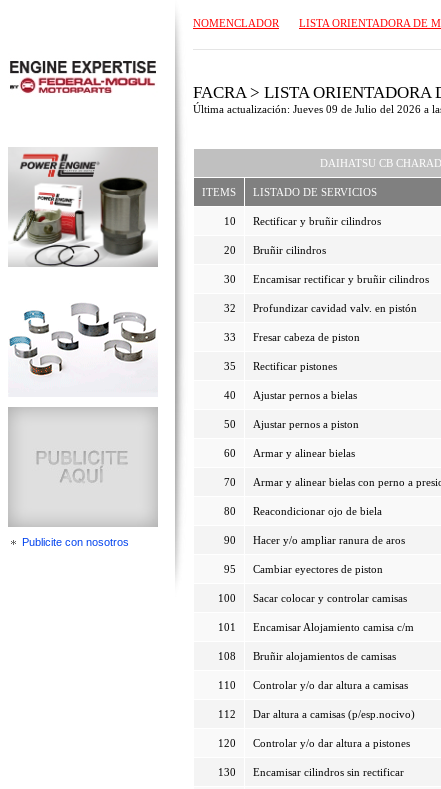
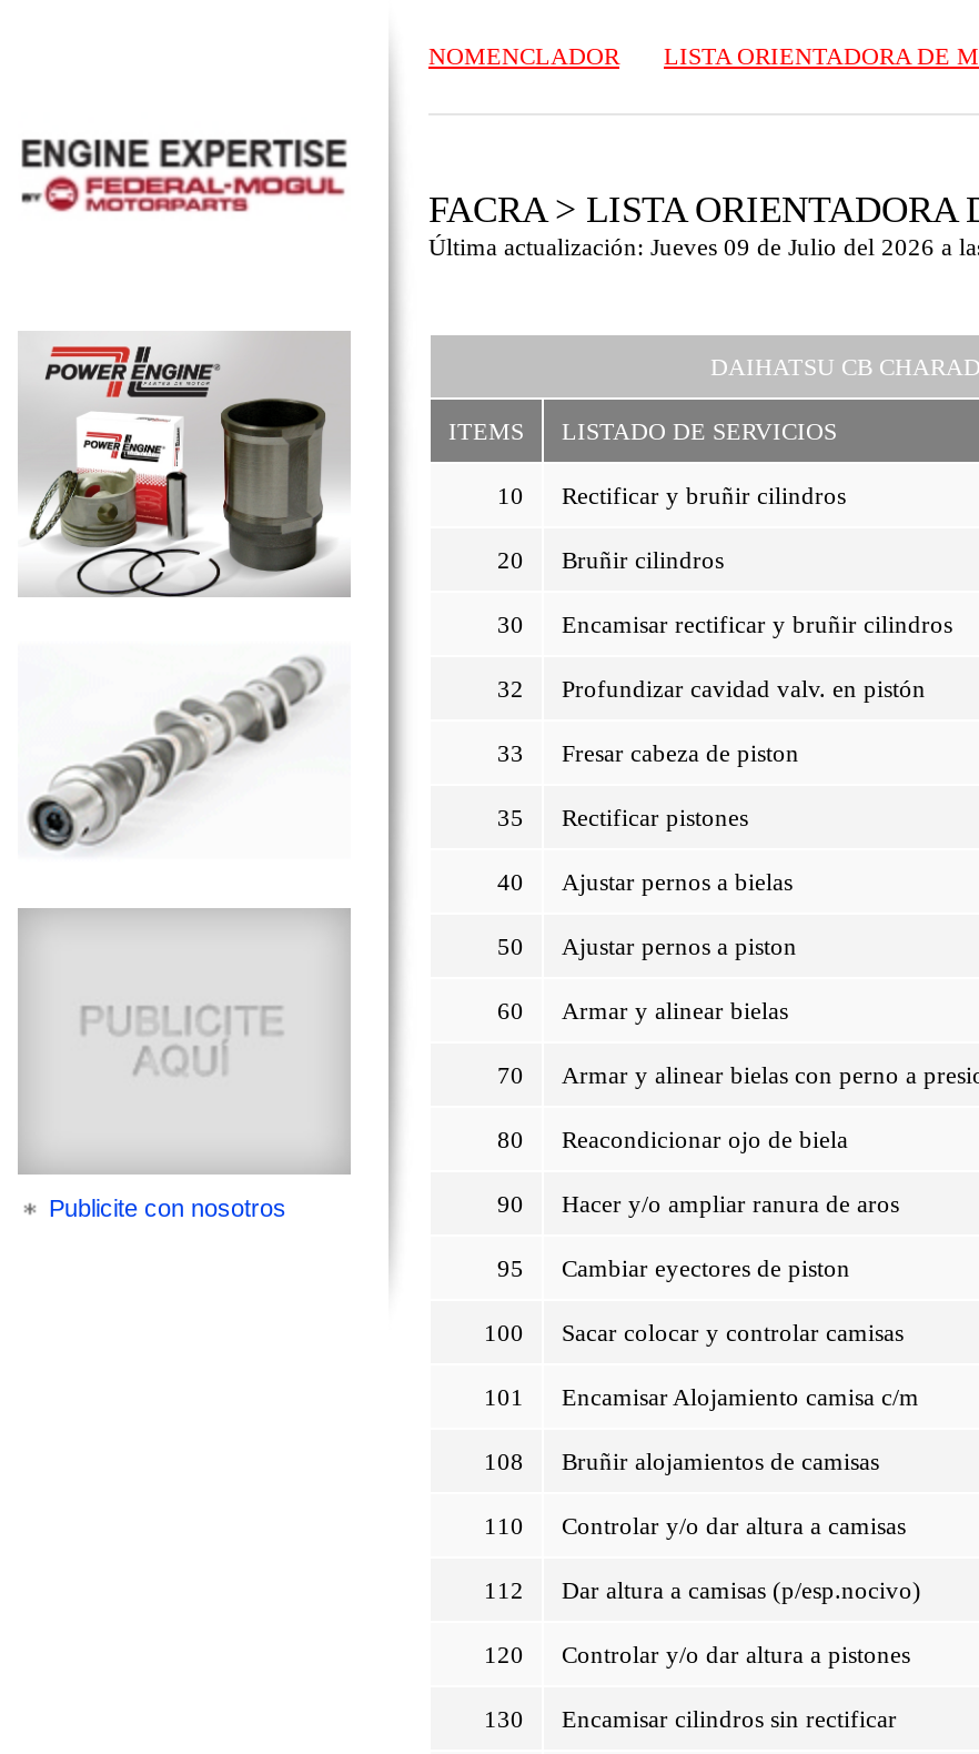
[9,294,157,380] [image] -> [22,655,346,853] [image]

